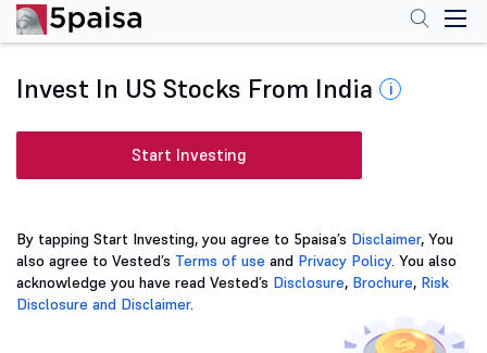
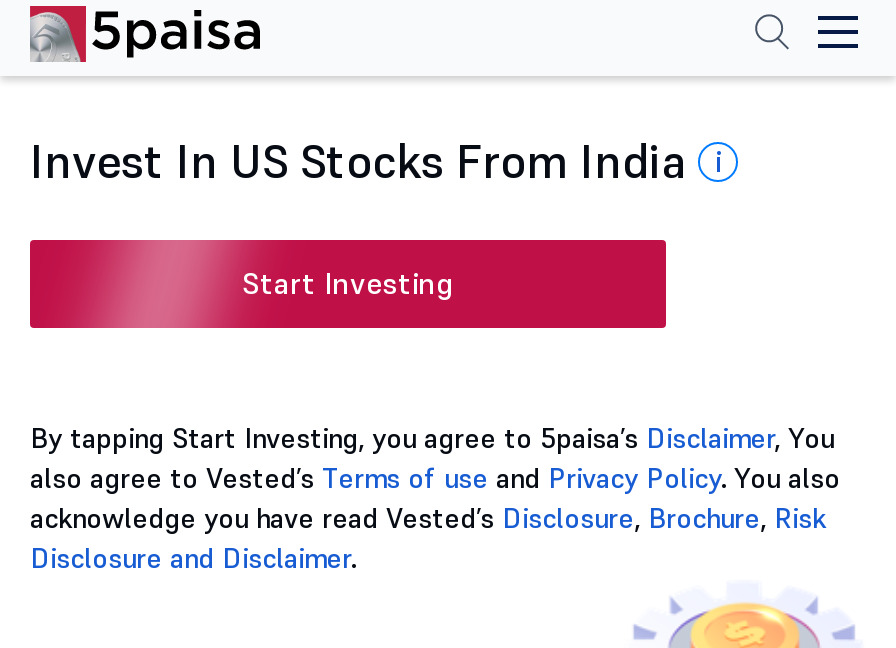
none -> [86,240,246,328] [image]

